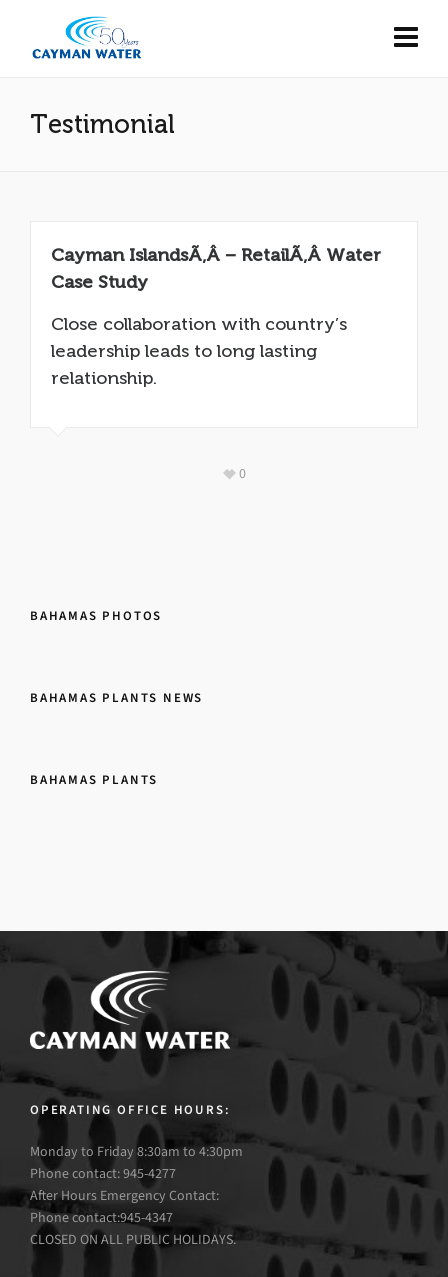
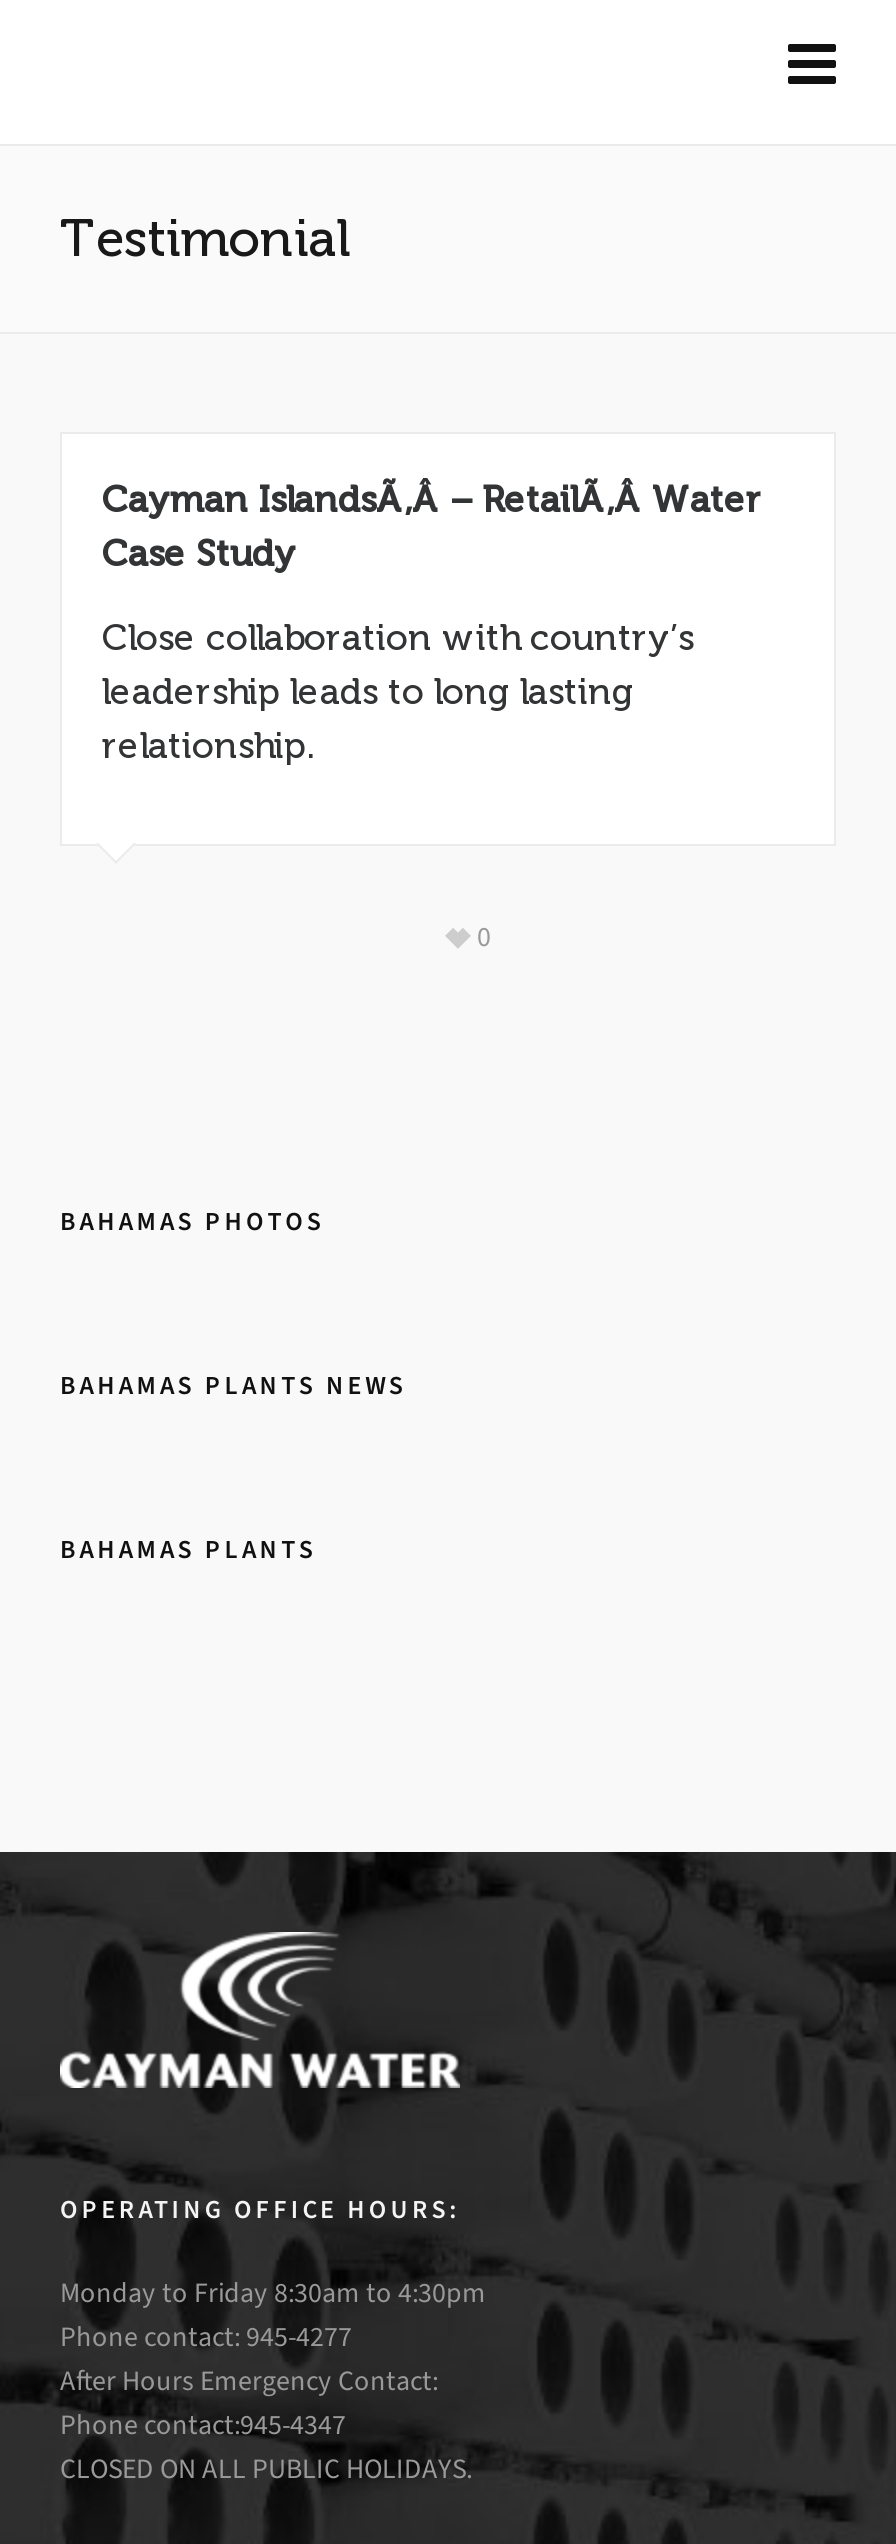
[31,16,142,60] [image] -> none

